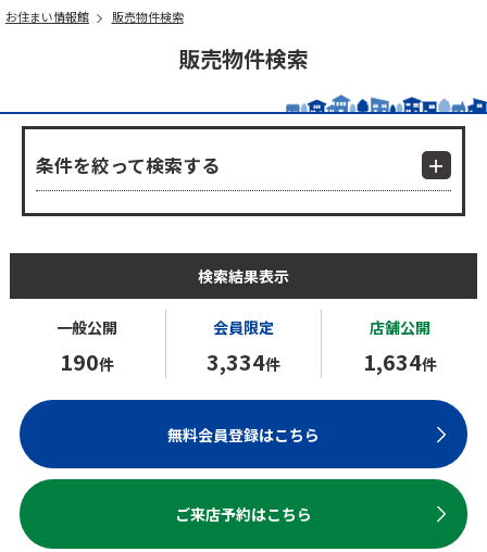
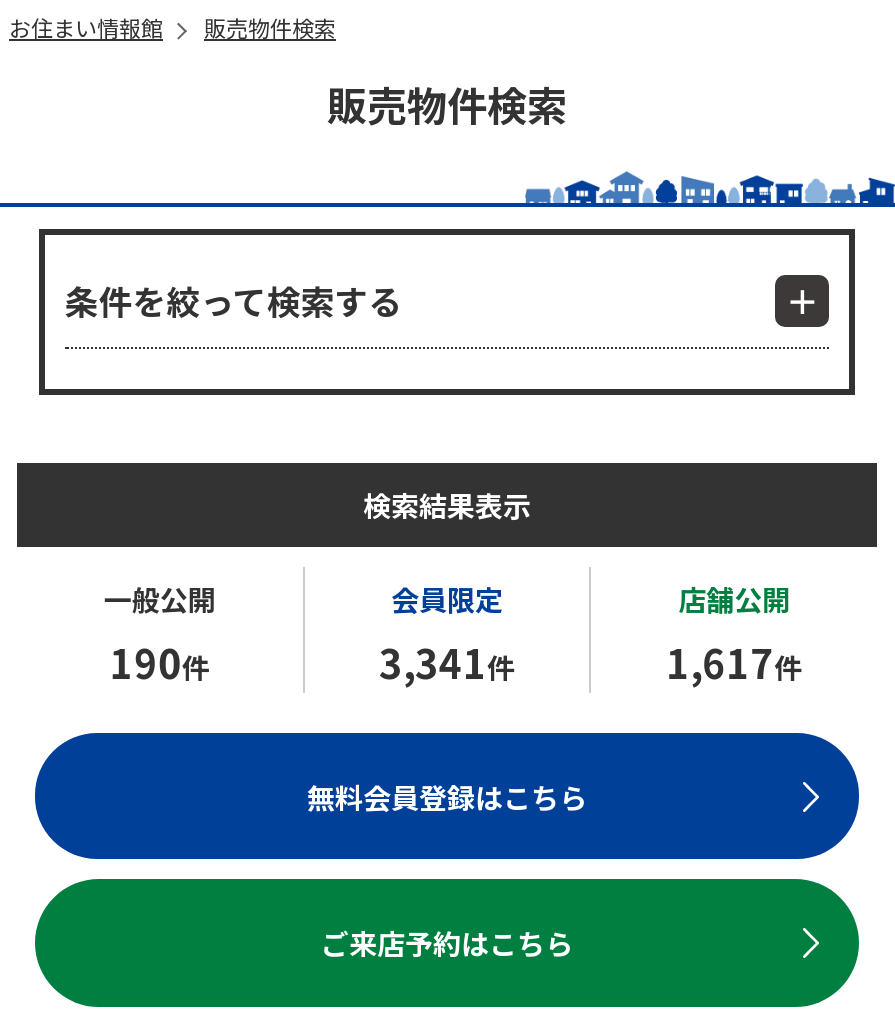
[207,346,280,377] 3,334件 -> [379,633,515,691] 3,341件
[363,346,437,377] 1,634件 -> [666,633,802,691] 1,617件

